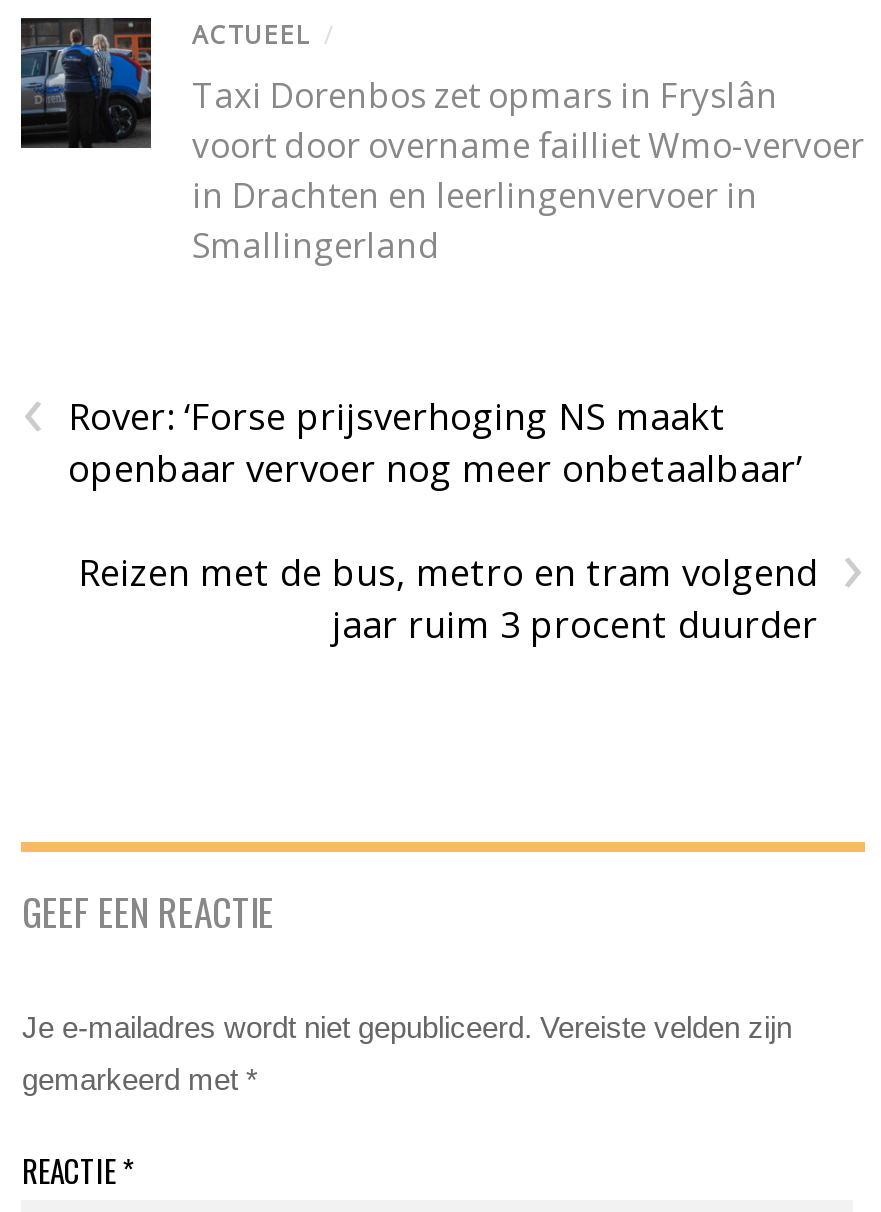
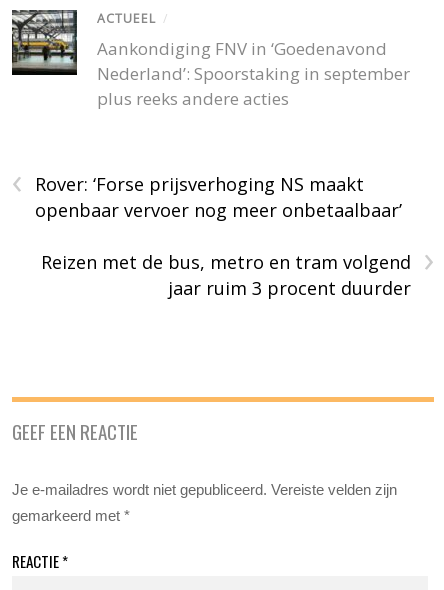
[21,18,864,269] [image] | Taxi Dorenbos zet opmars in Fryslân | voort door overname failliet Wmo-vervoer | in Drachten en leerlingenvervoer in | Smallingerland -> [11,9,410,110] [image] | Aankondiging FNV in ‘Goedenavond | Nederland’: Spoorstaking in september | plus reeks andere acties

